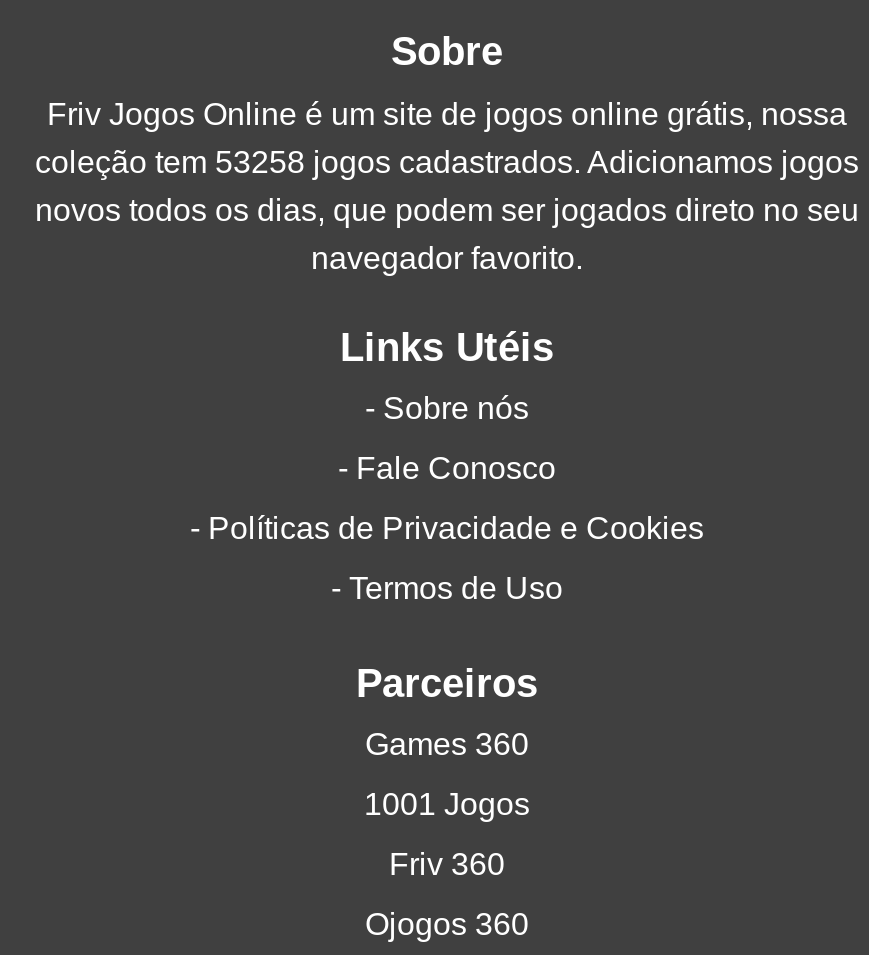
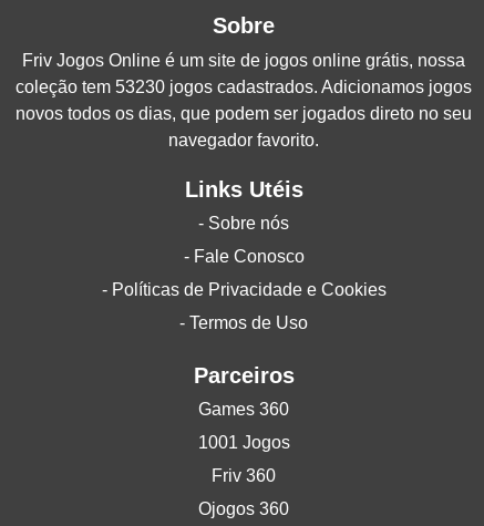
[35,145,859,179] coleção tem 53258 jogos cadastrados. Adicionamos jogos -> [16,78,472,96] coleção tem 53230 jogos cadastrados. Adicionamos jogos

